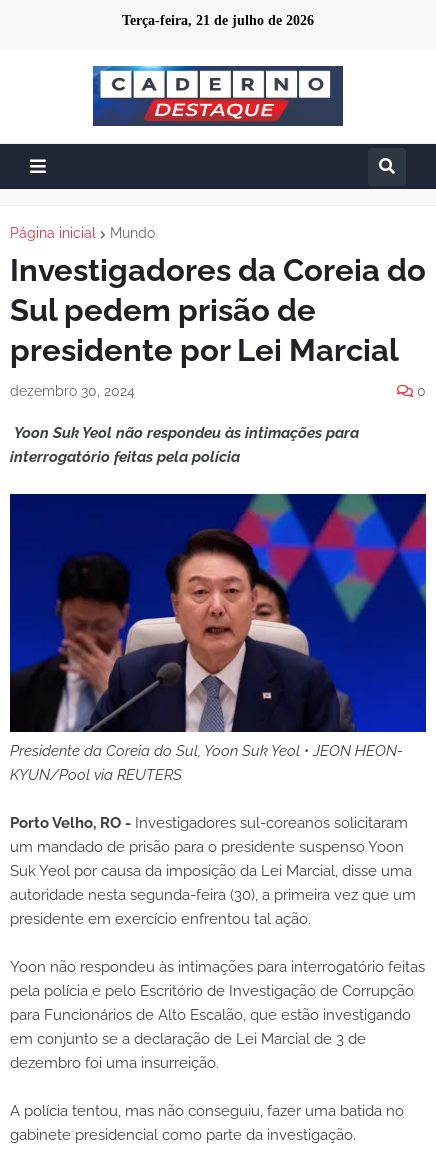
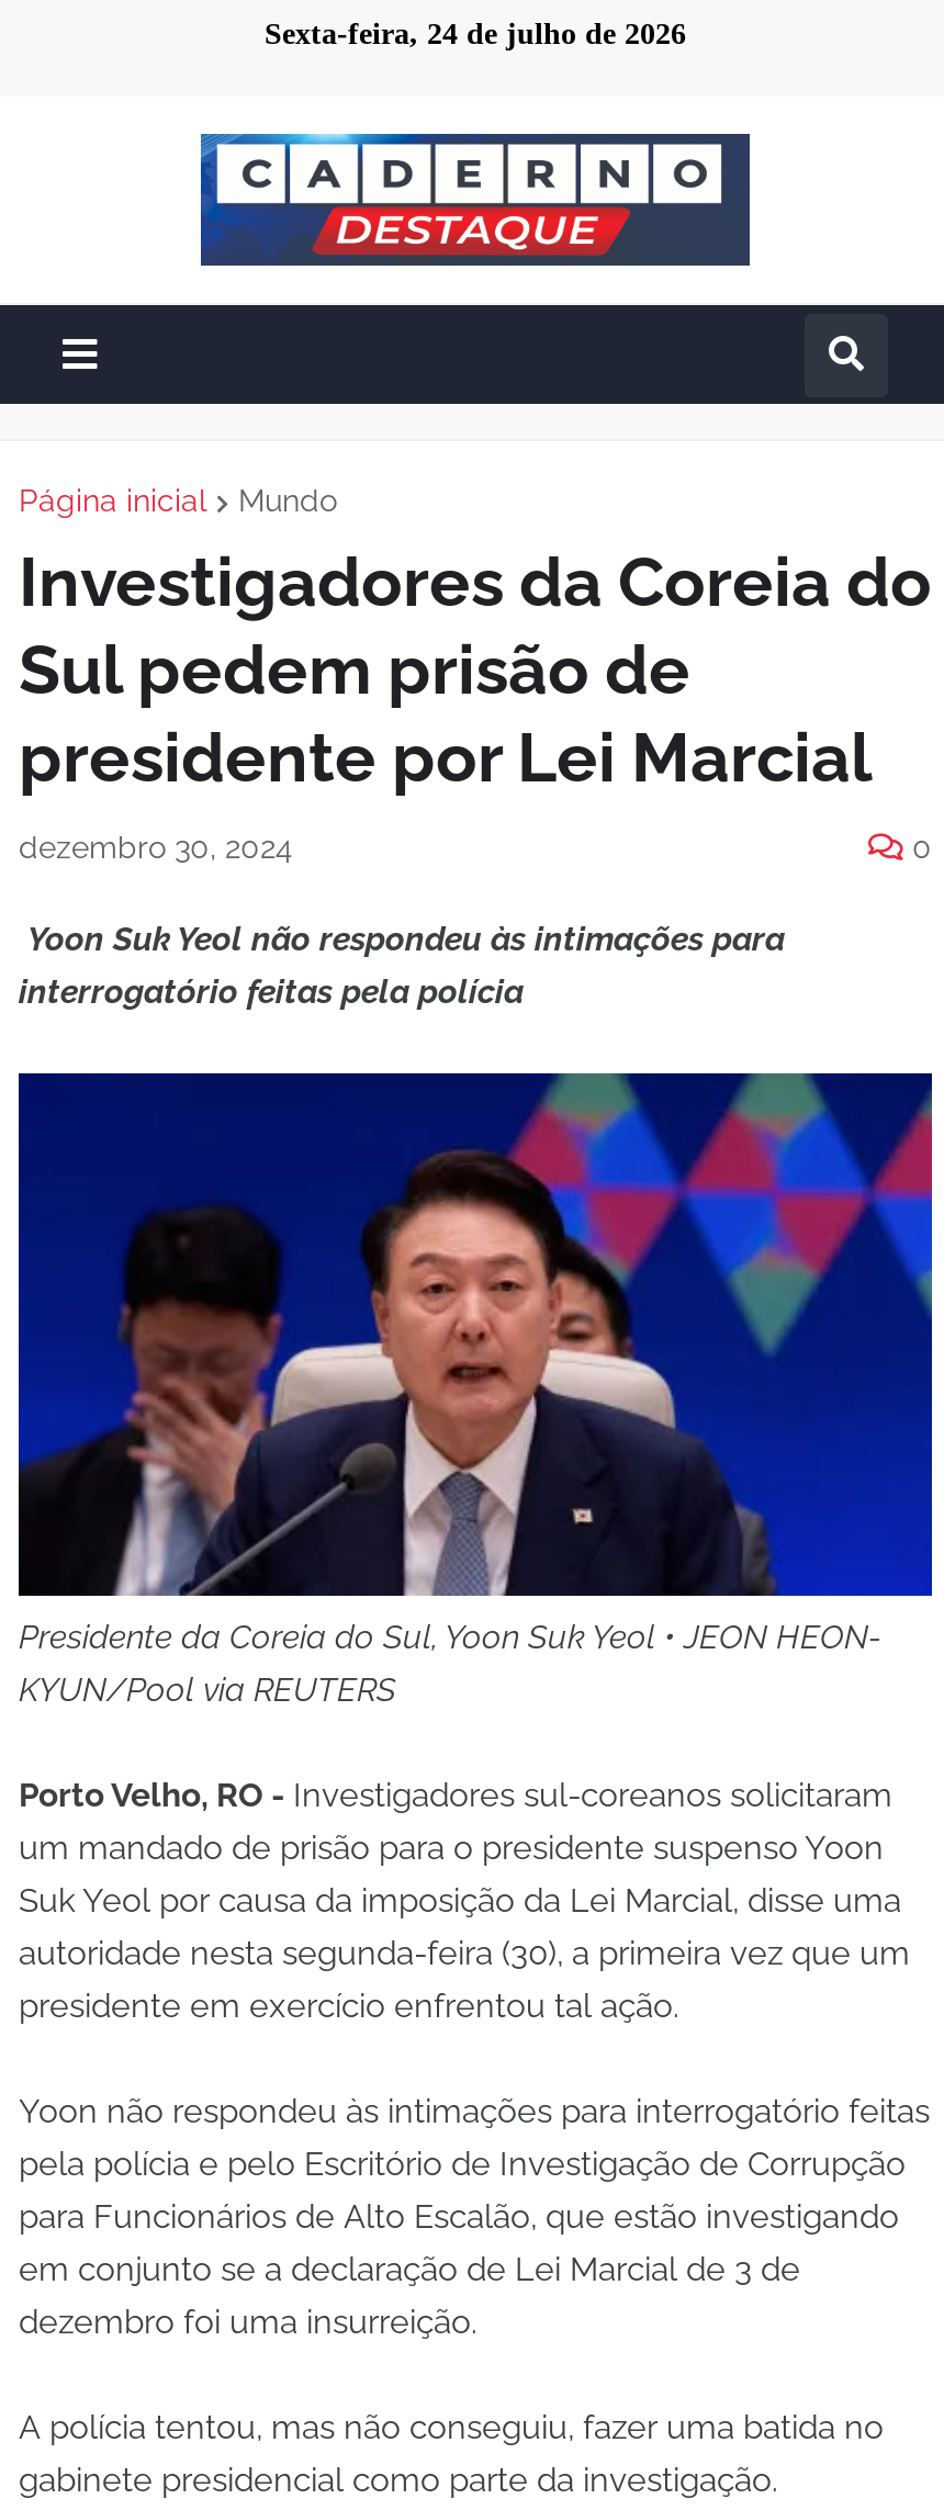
[122,13,314,28] Terça-feira, 21 de julho de 2026 -> [265,18,686,50] Sexta-feira, 24 de julho de 2026

